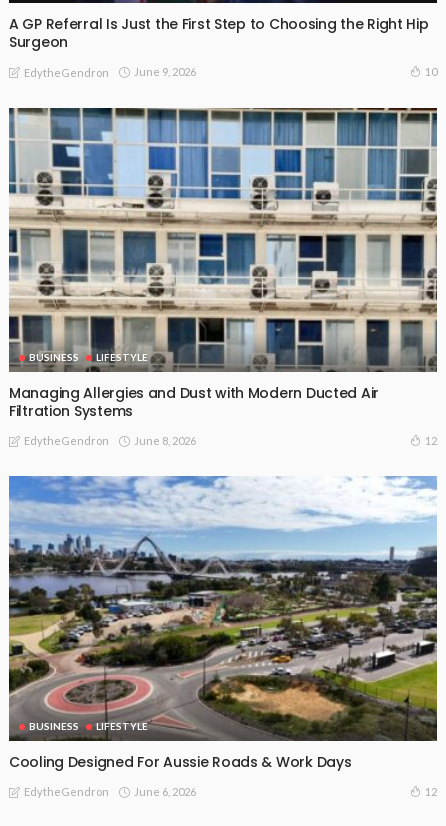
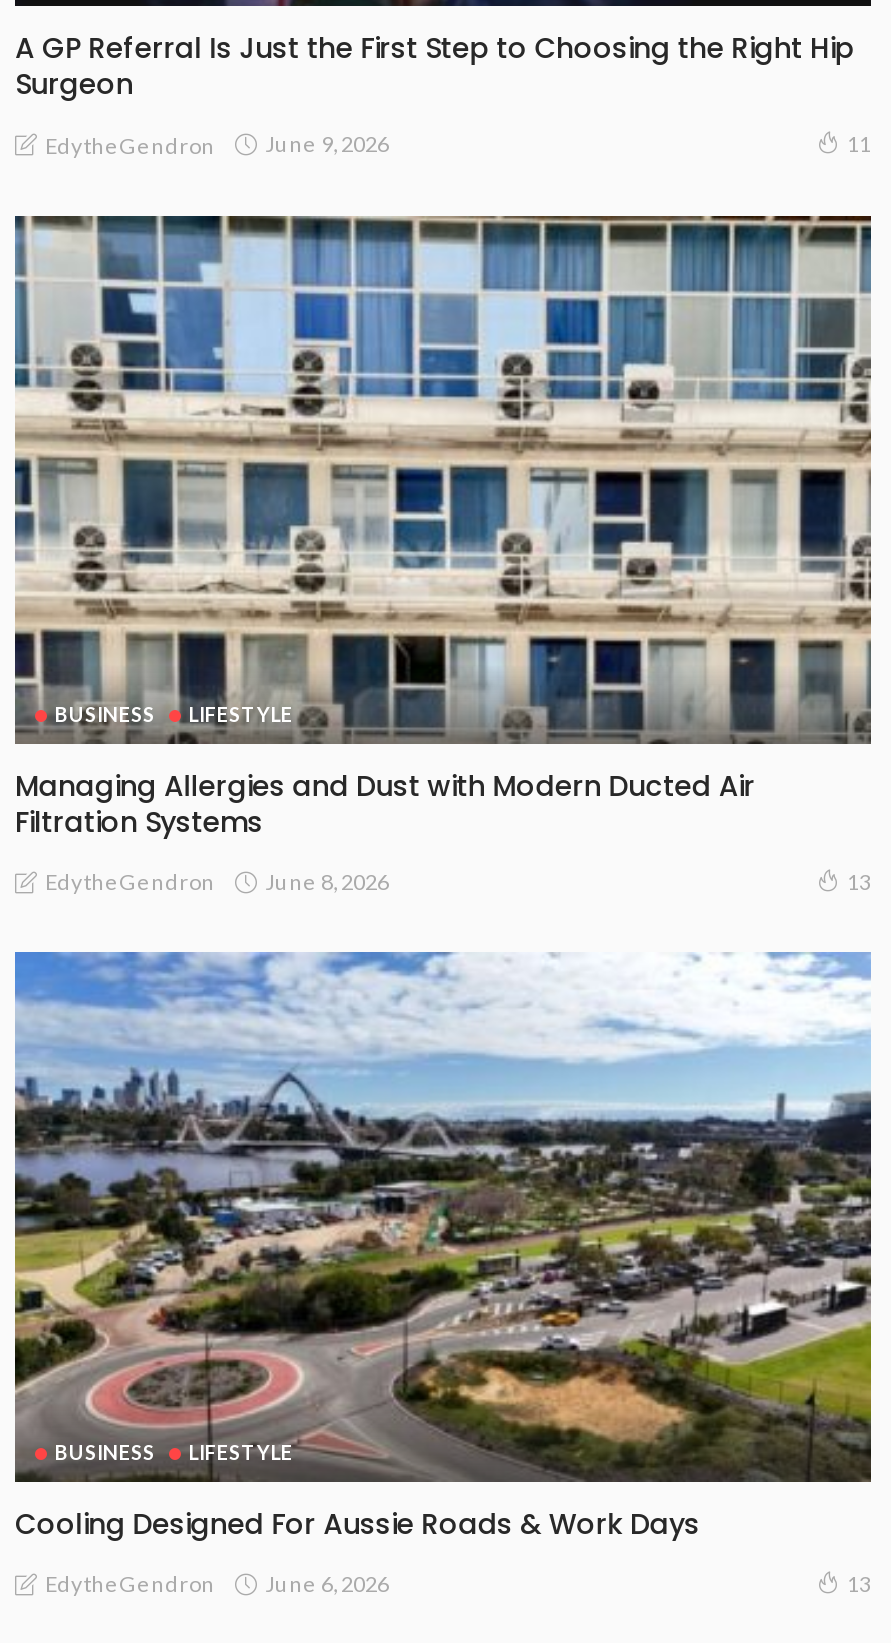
[425,65,437,78] 10 -> [847,131,871,157] 11
[425,434,437,447] 12 -> [847,868,871,894] 13
[425,785,437,798] 12 -> [847,1570,871,1596] 13

